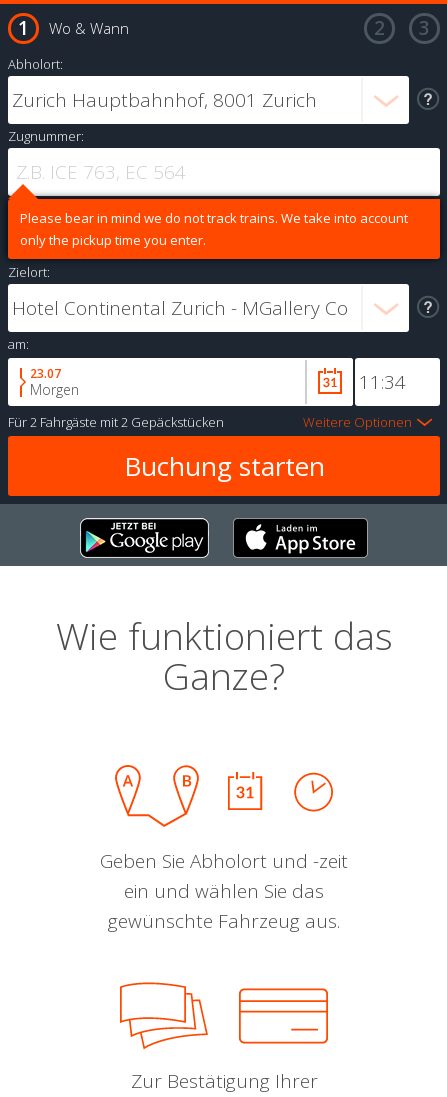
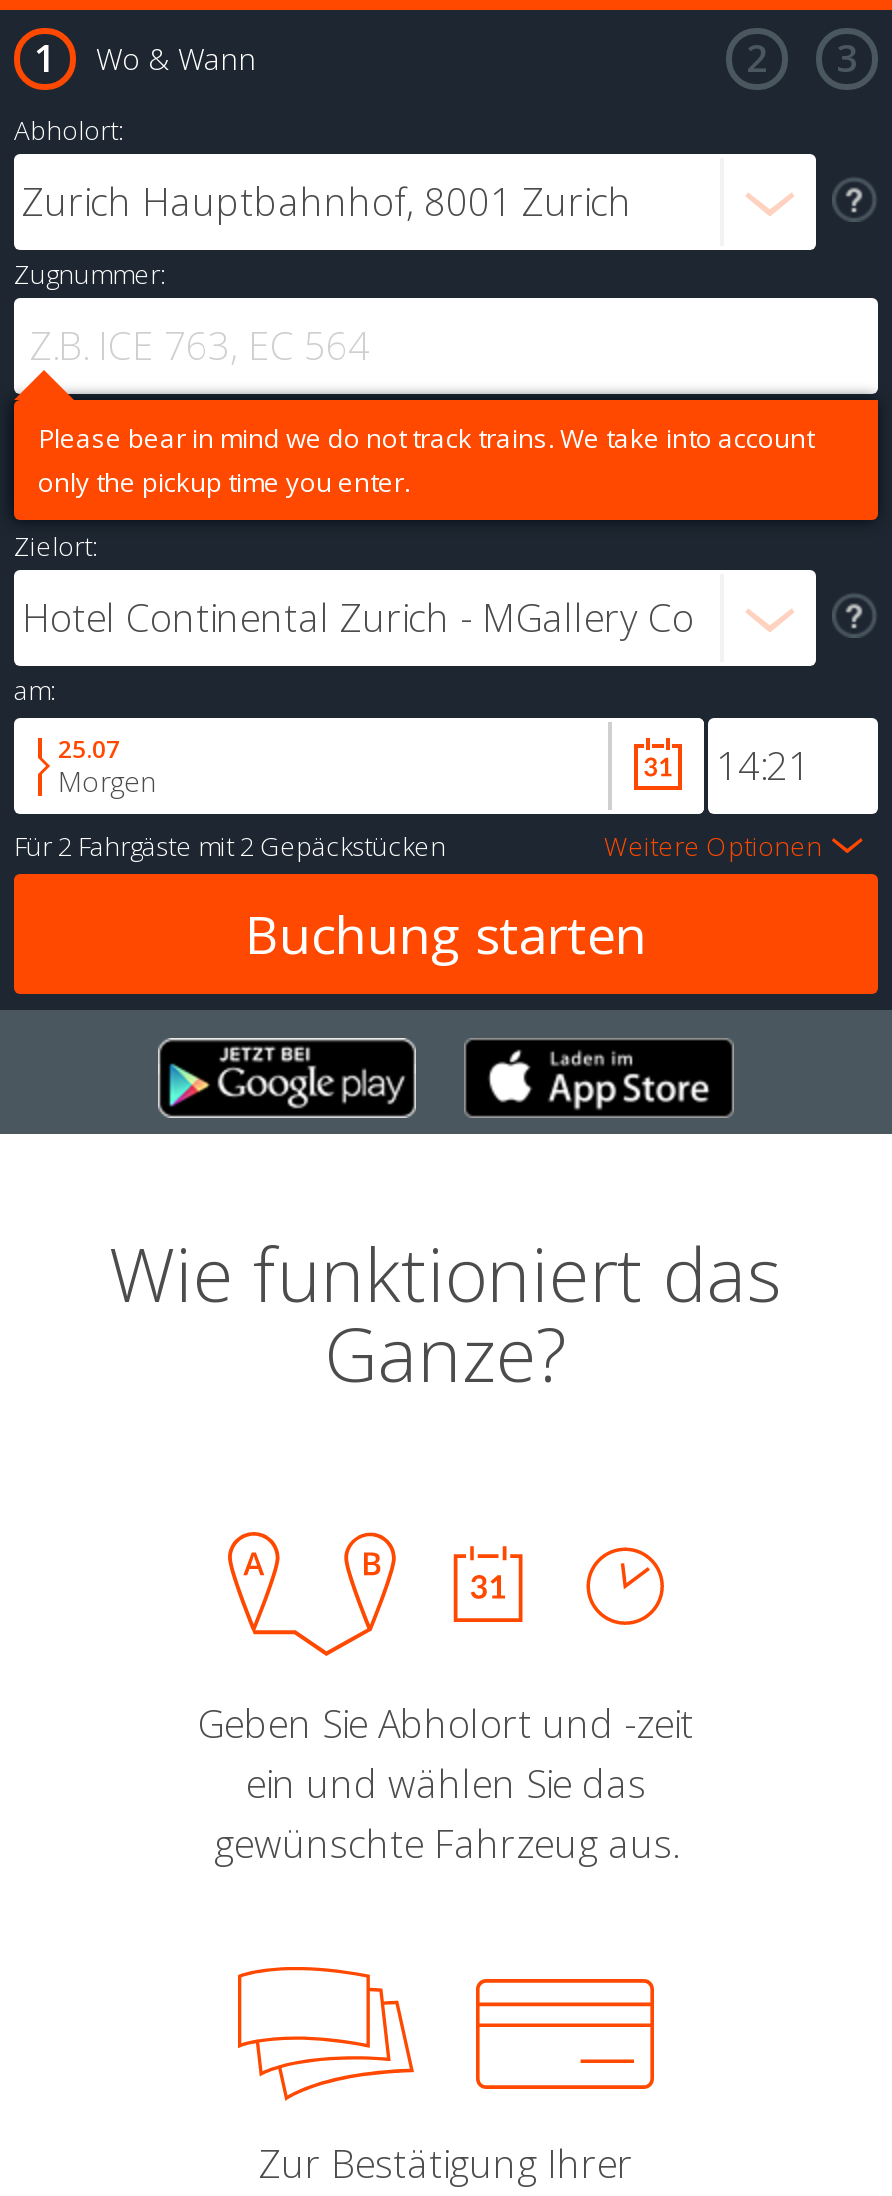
[30,365,61,382] 23.07 -> [58,733,120,767] 25.07

